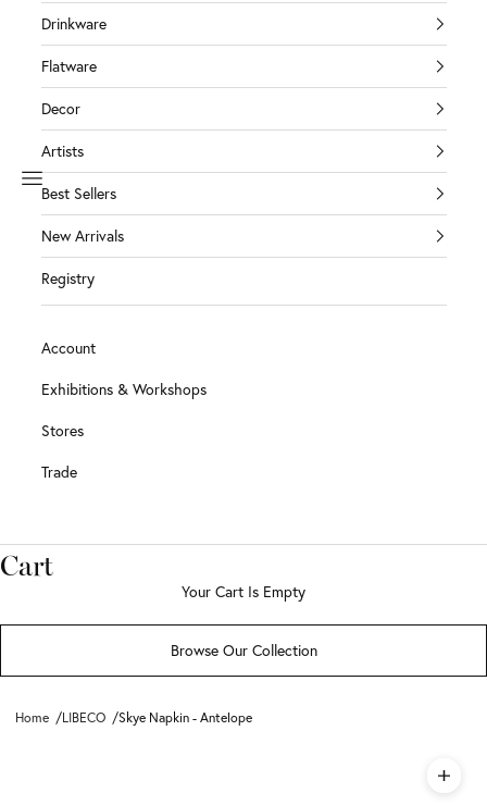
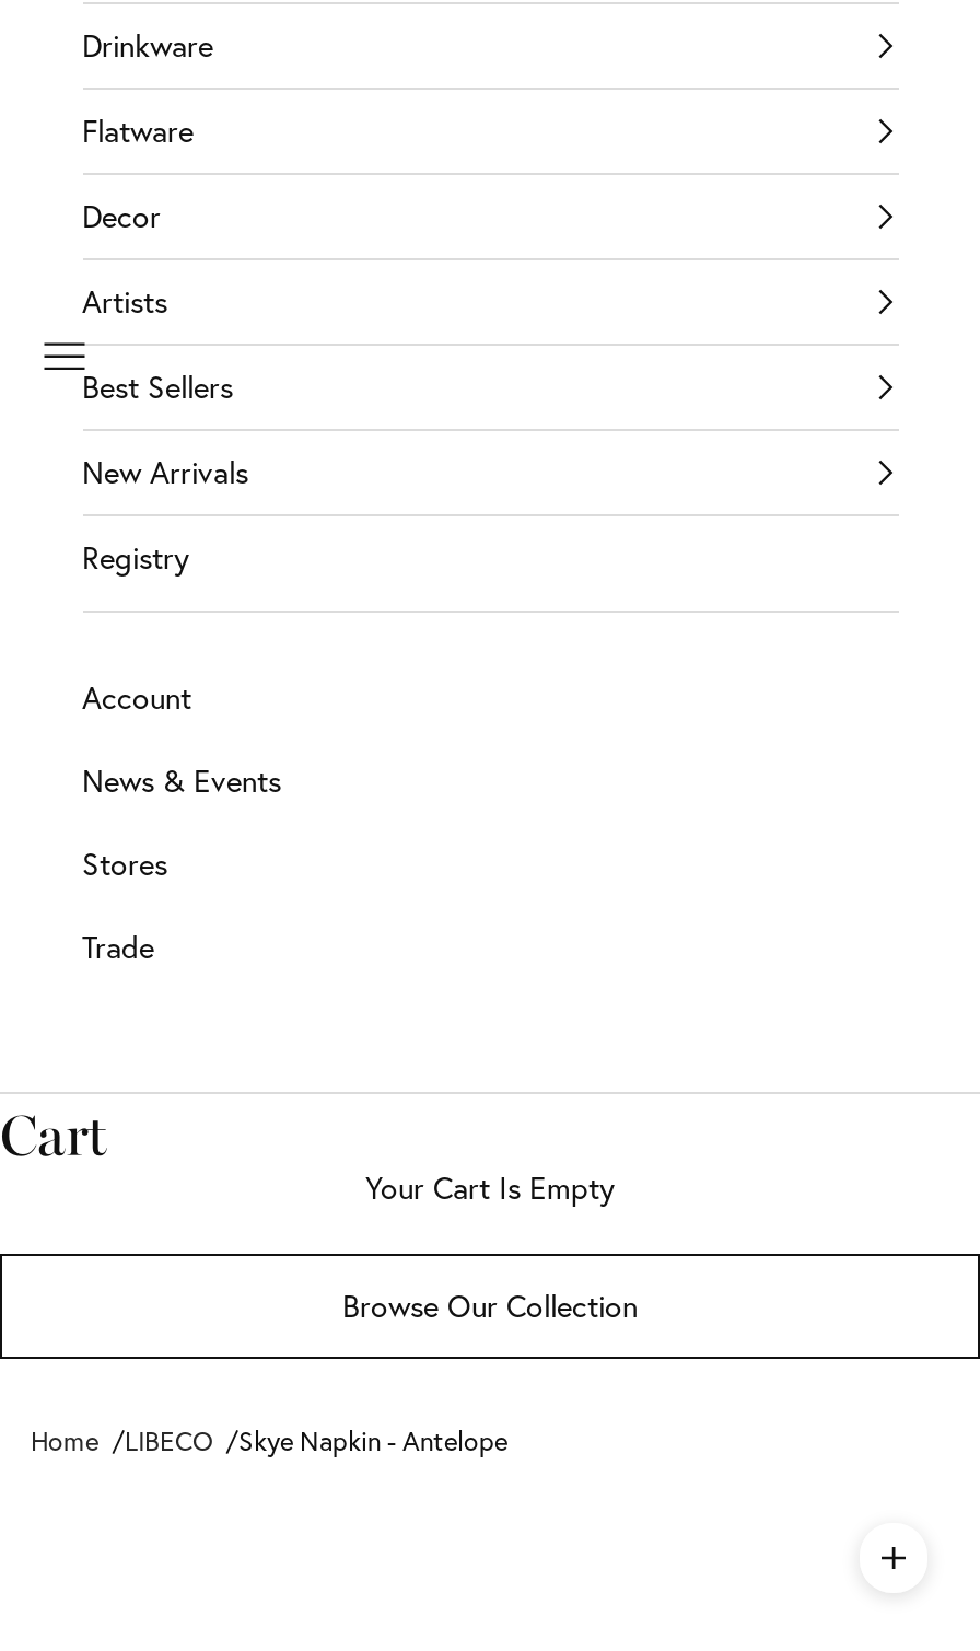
[41,380,206,399] Exhibitions & Workshops -> [82,762,281,801] News & Events

